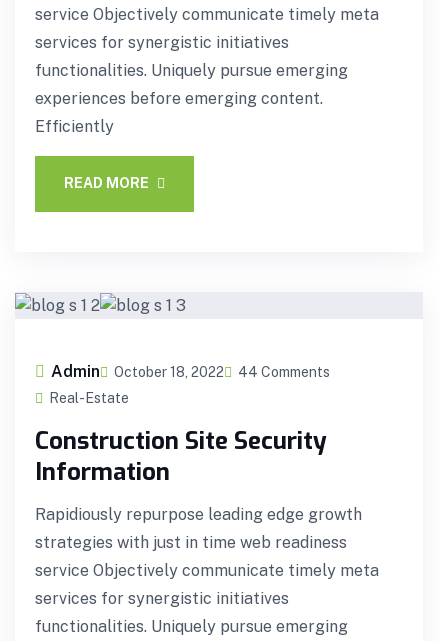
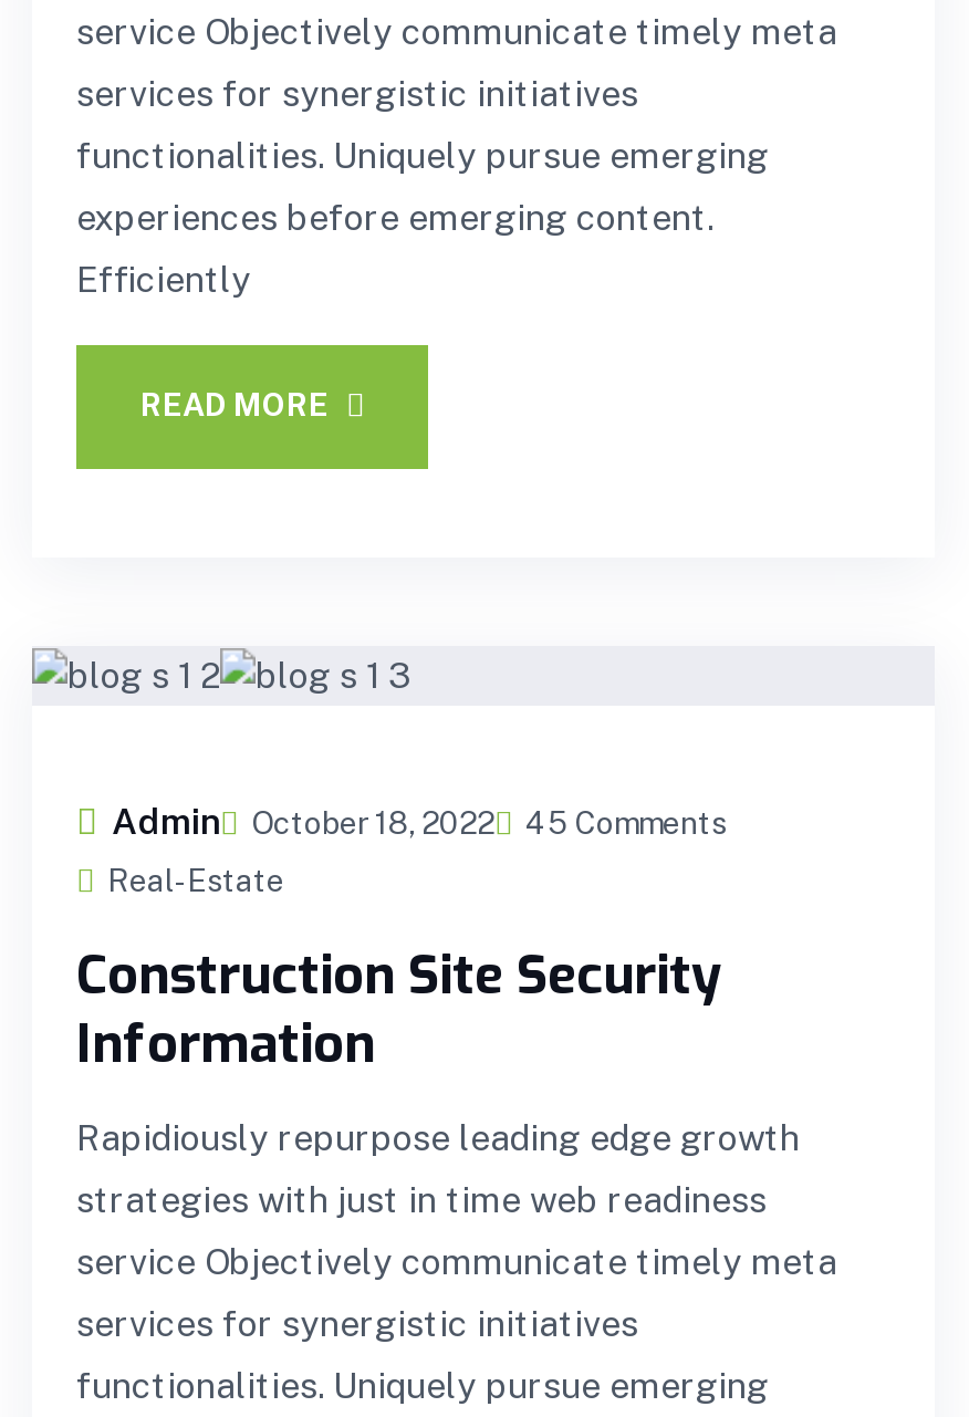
[51,362,330,381] Admin October 18, 2022 44 Comments -> [112,800,727,842] Admin October 18, 2022 45 Comments

